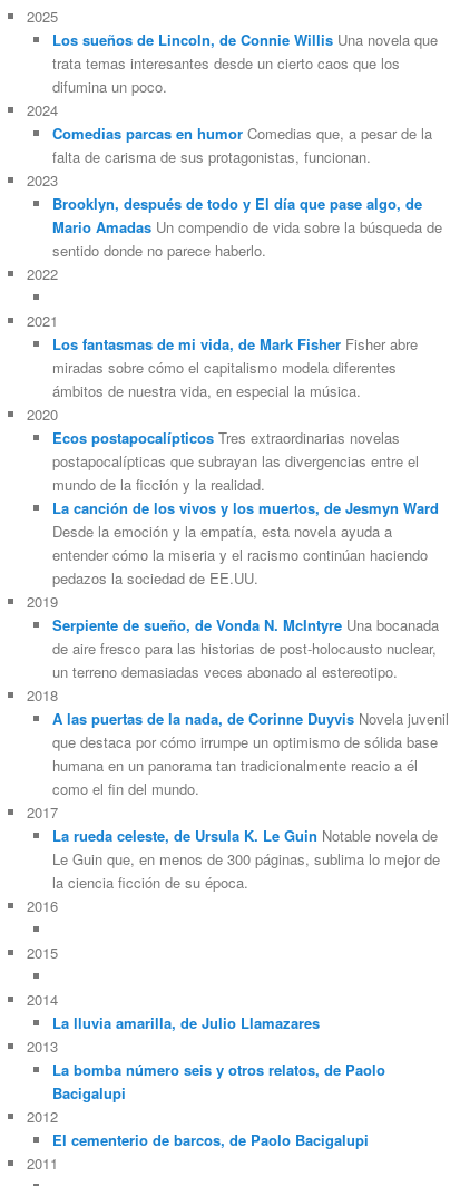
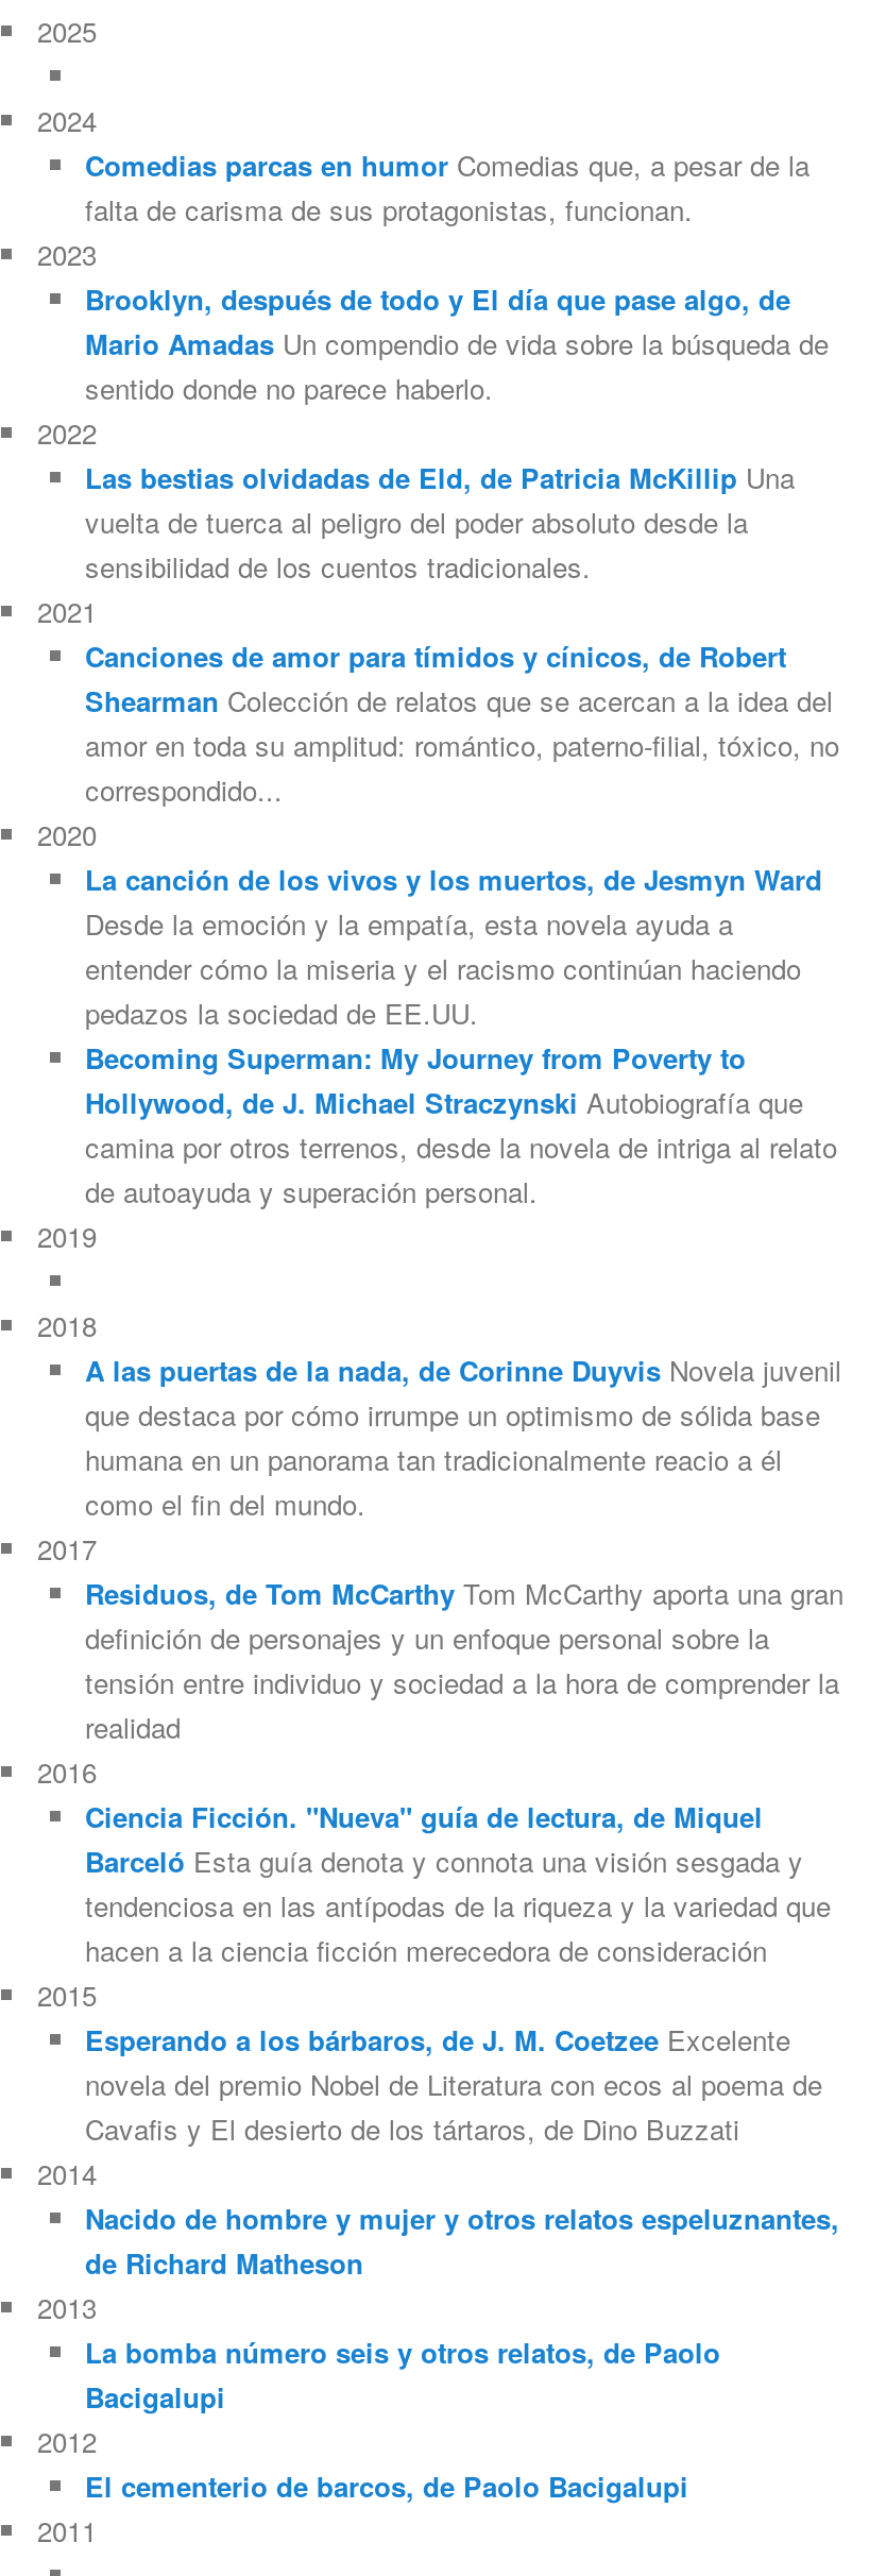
[52,29,437,97] Los sueños de Lincoln, de Connie Willis Una novela que | trata temas interesantes desde un cierto caos que los | difumina un poco. -> none
moved [27,99,442,284] -> [37,99,829,452]: 2024 | Comedias parcas en humor Comedias que, a pesar de la | falta de carisma de sus protagonistas, funcionan. | 2023 | Brooklyn, después de todo y El día que pase algo, de | Mario Amadas Un compendio de vida sobre la búsqueda de | sentido donde no parece haberlo. | 2022
none -> [85,456,795,586] Las bestias olvidadas de Eld, de Patricia McKillip Una | vuelta de tuerca al peligro del poder absoluto desde la | sensibilidad de los cuentos tradicionales.
[52,333,417,401] Los fantasmas de mi vida, de Mark Fisher Fisher abre | miradas sobre cómo el capitalismo modela diferentes | ámbitos de nuestra vida, en especial la música. -> [85,635,839,809] Canciones de amor para tímidos y cínicos, de Robert | Shearman Colección de relatos que se acercan a la idea del | amor en toda su amplitud: romántico, paterno-filial, tóxico, no | correspondido...
[52,426,418,494] Ecos postapocalípticos Tres extraordinarias novelas | postapocalípticas que subrayan las divergencias entre el | mundo de la ficción y la realidad. -> none
moved [52,497,438,588] -> [85,858,822,1032]: La canción de los vivos y los muertos, de Jesmyn Ward | Desde la emoción y la empatía, esta novela ayuda a | entender cómo la miseria y el racismo continúan haciendo | pedazos la sociedad de EE.UU.
none -> [85,1036,837,1211] Becoming Superman: My Journey from Poverty to | Hollywood, de J. Michael Straczynski Autobiografía que | camina por otros terrenos, desde la novela de intriga al relato | de autoayuda y superación personal.
[52,614,438,682] Serpiente de sueño, de Vonda N. McIntyre Una bocanada | de aire fresco para las historias de post-holocausto nuclear, | un terreno demasiadas veces abonado al estereotipo. -> none
[52,824,439,892] La rueda celeste, de Ursula K. Le Guin Notable novela de | Le Guin que, en menos de 300 páginas, sublima lo mejor de | la ciencia ficción de su época. -> [85,1572,844,1746] Residuos, de Tom McCarthy Tom McCarthy aporta una gran | definición de personajes y un enfoque personal sobre la | tensión entre individuo y sociedad a la hora de comprender la | realidad
none -> [85,1795,831,1969] Ciencia Ficción. "Nueva" guía de lectura, de Miquel | Barceló Esta guía denota y connota una visión sesgada y | tendenciosa en las antípodas de la riqueza y la variedad que | hacen a la ciencia ficción merecedora de consideración
none -> [85,2018,822,2148] Esperando a los bárbaros, de J. M. Coetzee Excelente | novela del premio Nobel de Literatura con ecos al poema de | Cavafis y El desierto de los tártaros, de Dino Buzzati
[52,1012,319,1033] La lluvia amarilla, de Julio Llamazares -> [85,2197,839,2282] Nacido de hombre y mujer y otros relatos espeluznantes, | de Richard Matheson

